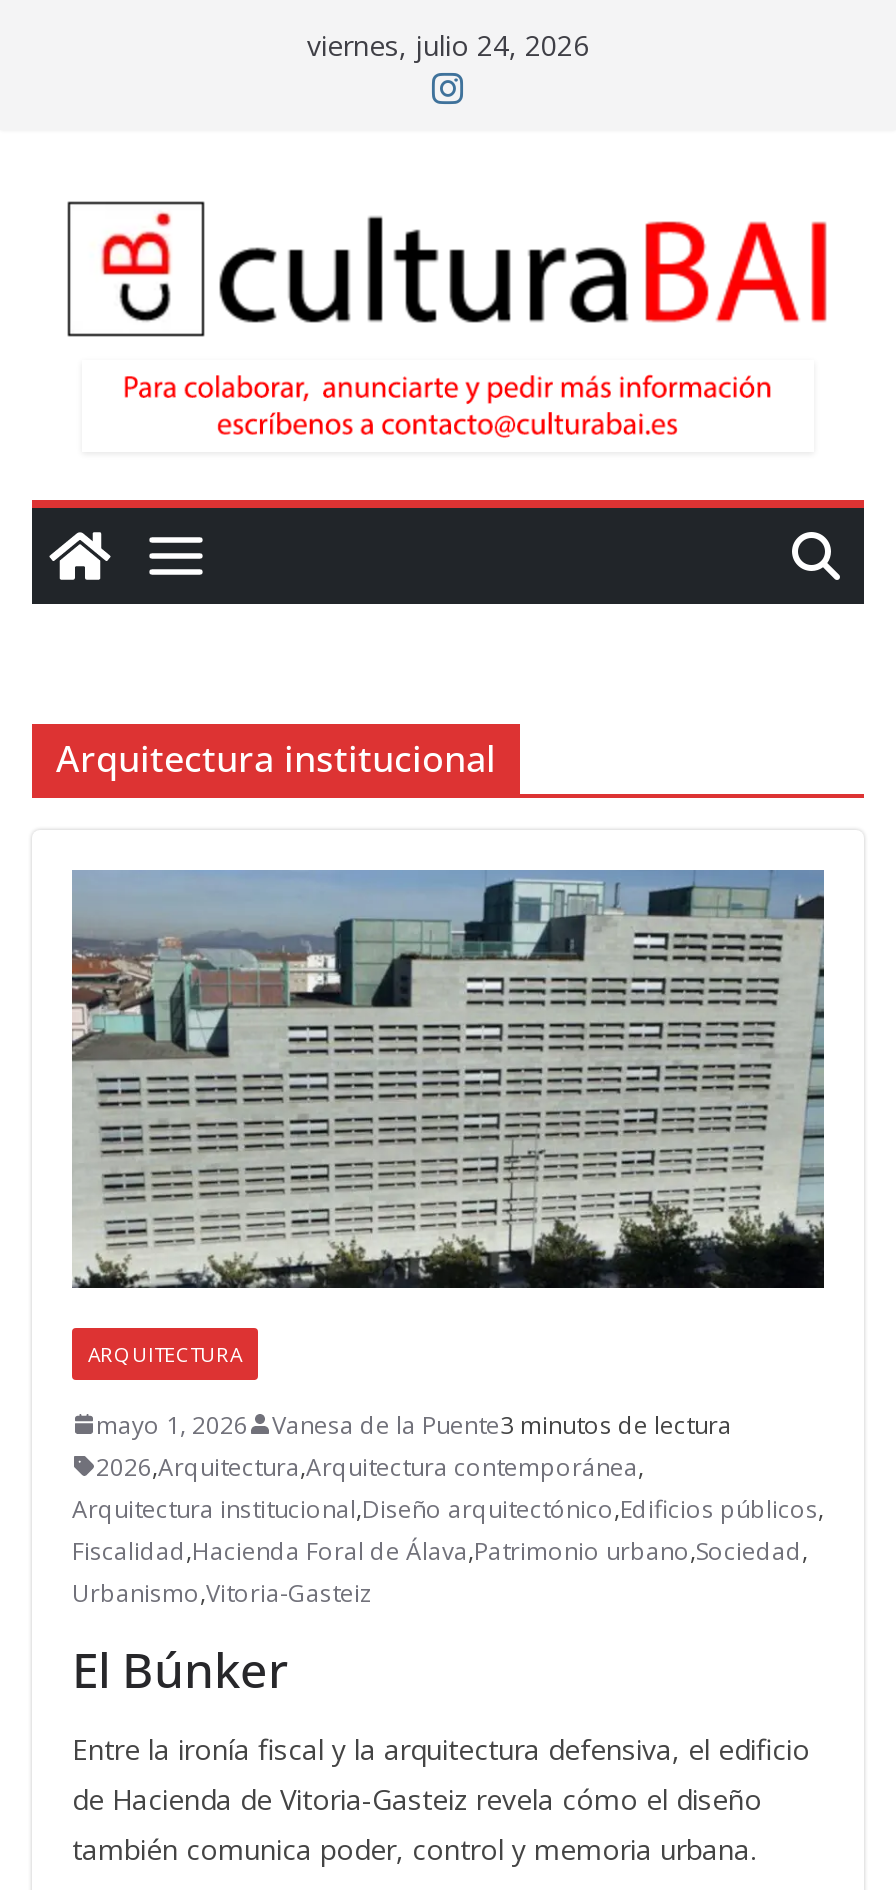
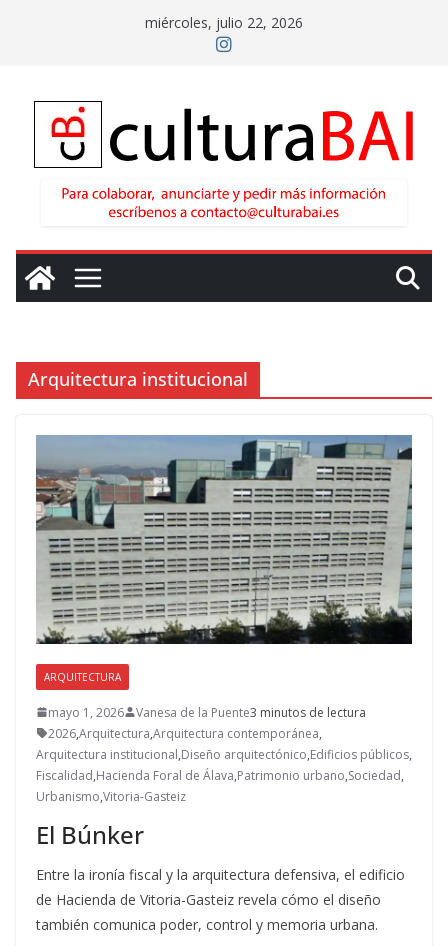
[307,26,589,64] viernes, julio 24, 2026 -> [145,13,303,32] miércoles, julio 22, 2026

